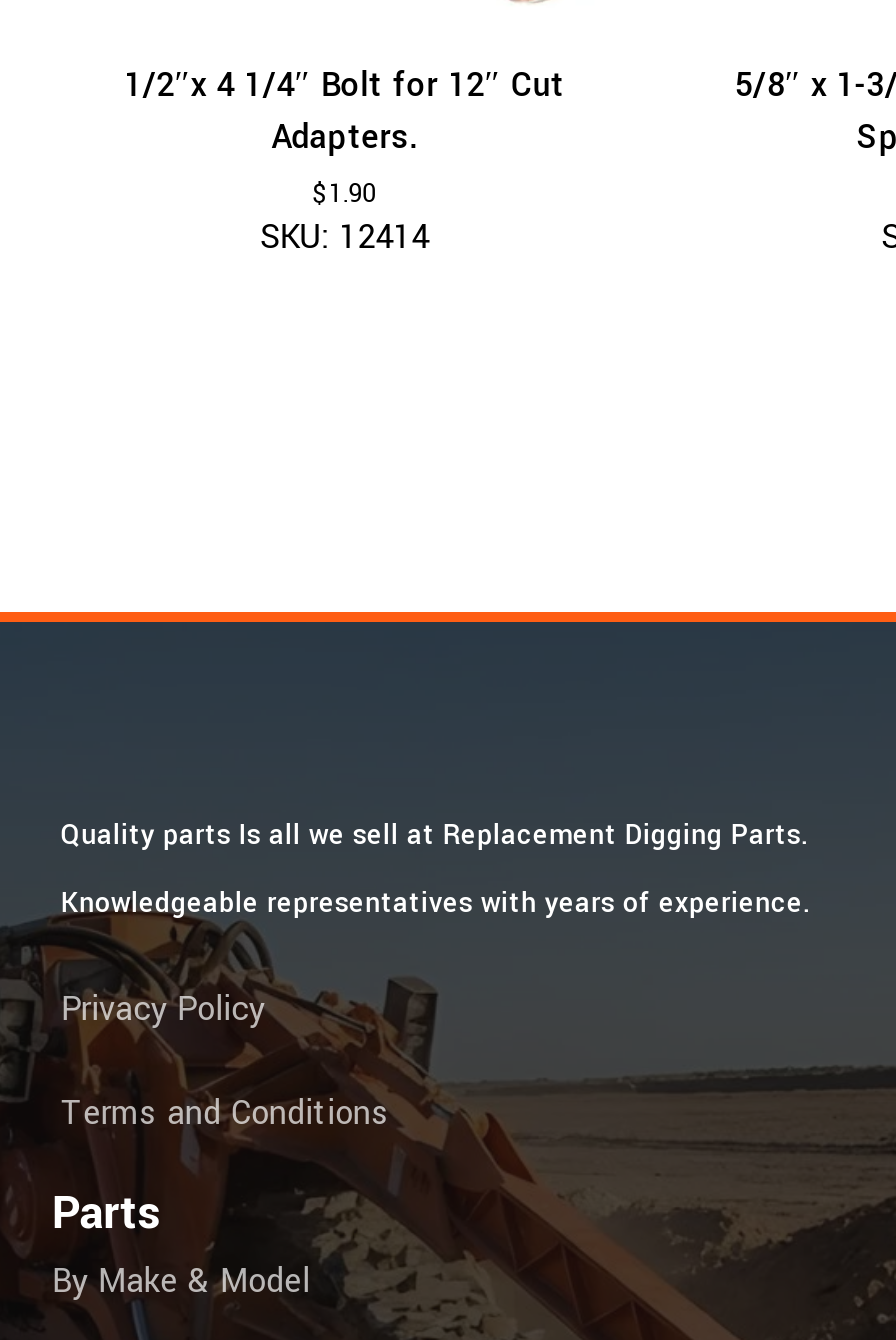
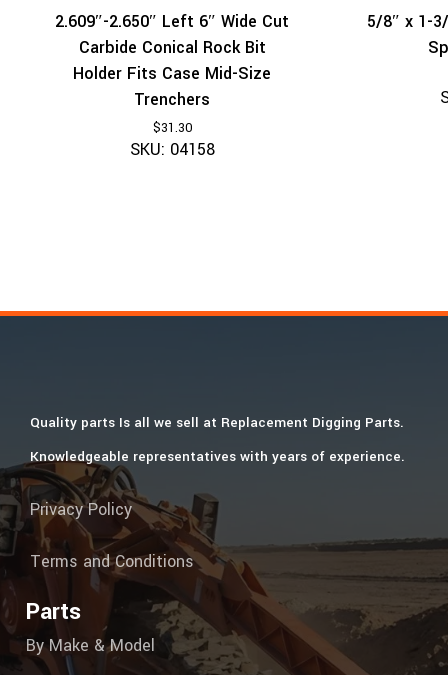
[124,61,564,259] 1/2″x 4 1/4″ Bolt for 12″ Cut | Adapters. | $1.90 | SKU: 12414 -> [55,10,289,161] 2.609″-2.650″ Left 6″ Wide Cut | Carbide Conical Rock Bit | Holder Fits Case Mid-Size | Trenchers | $31.30 | SKU: 04158

